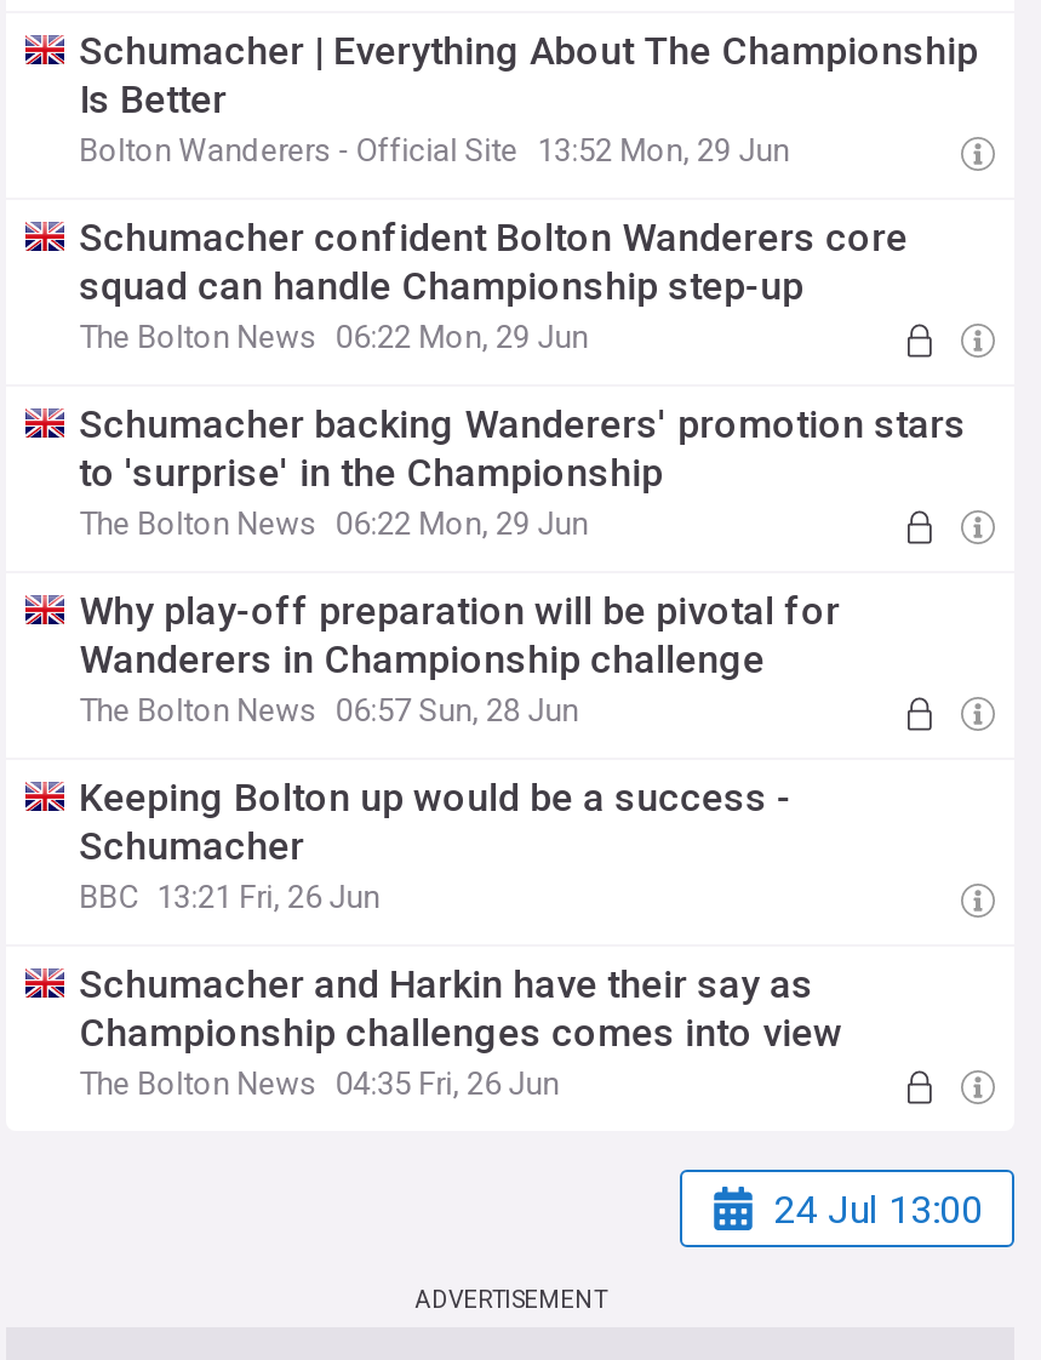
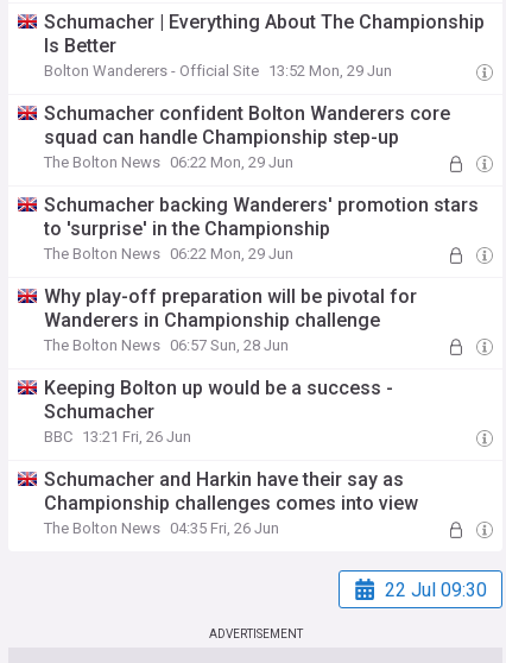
[774,1185,983,1232] 24 Jul 13:00 -> [385,578,487,601] 22 Jul 09:30

